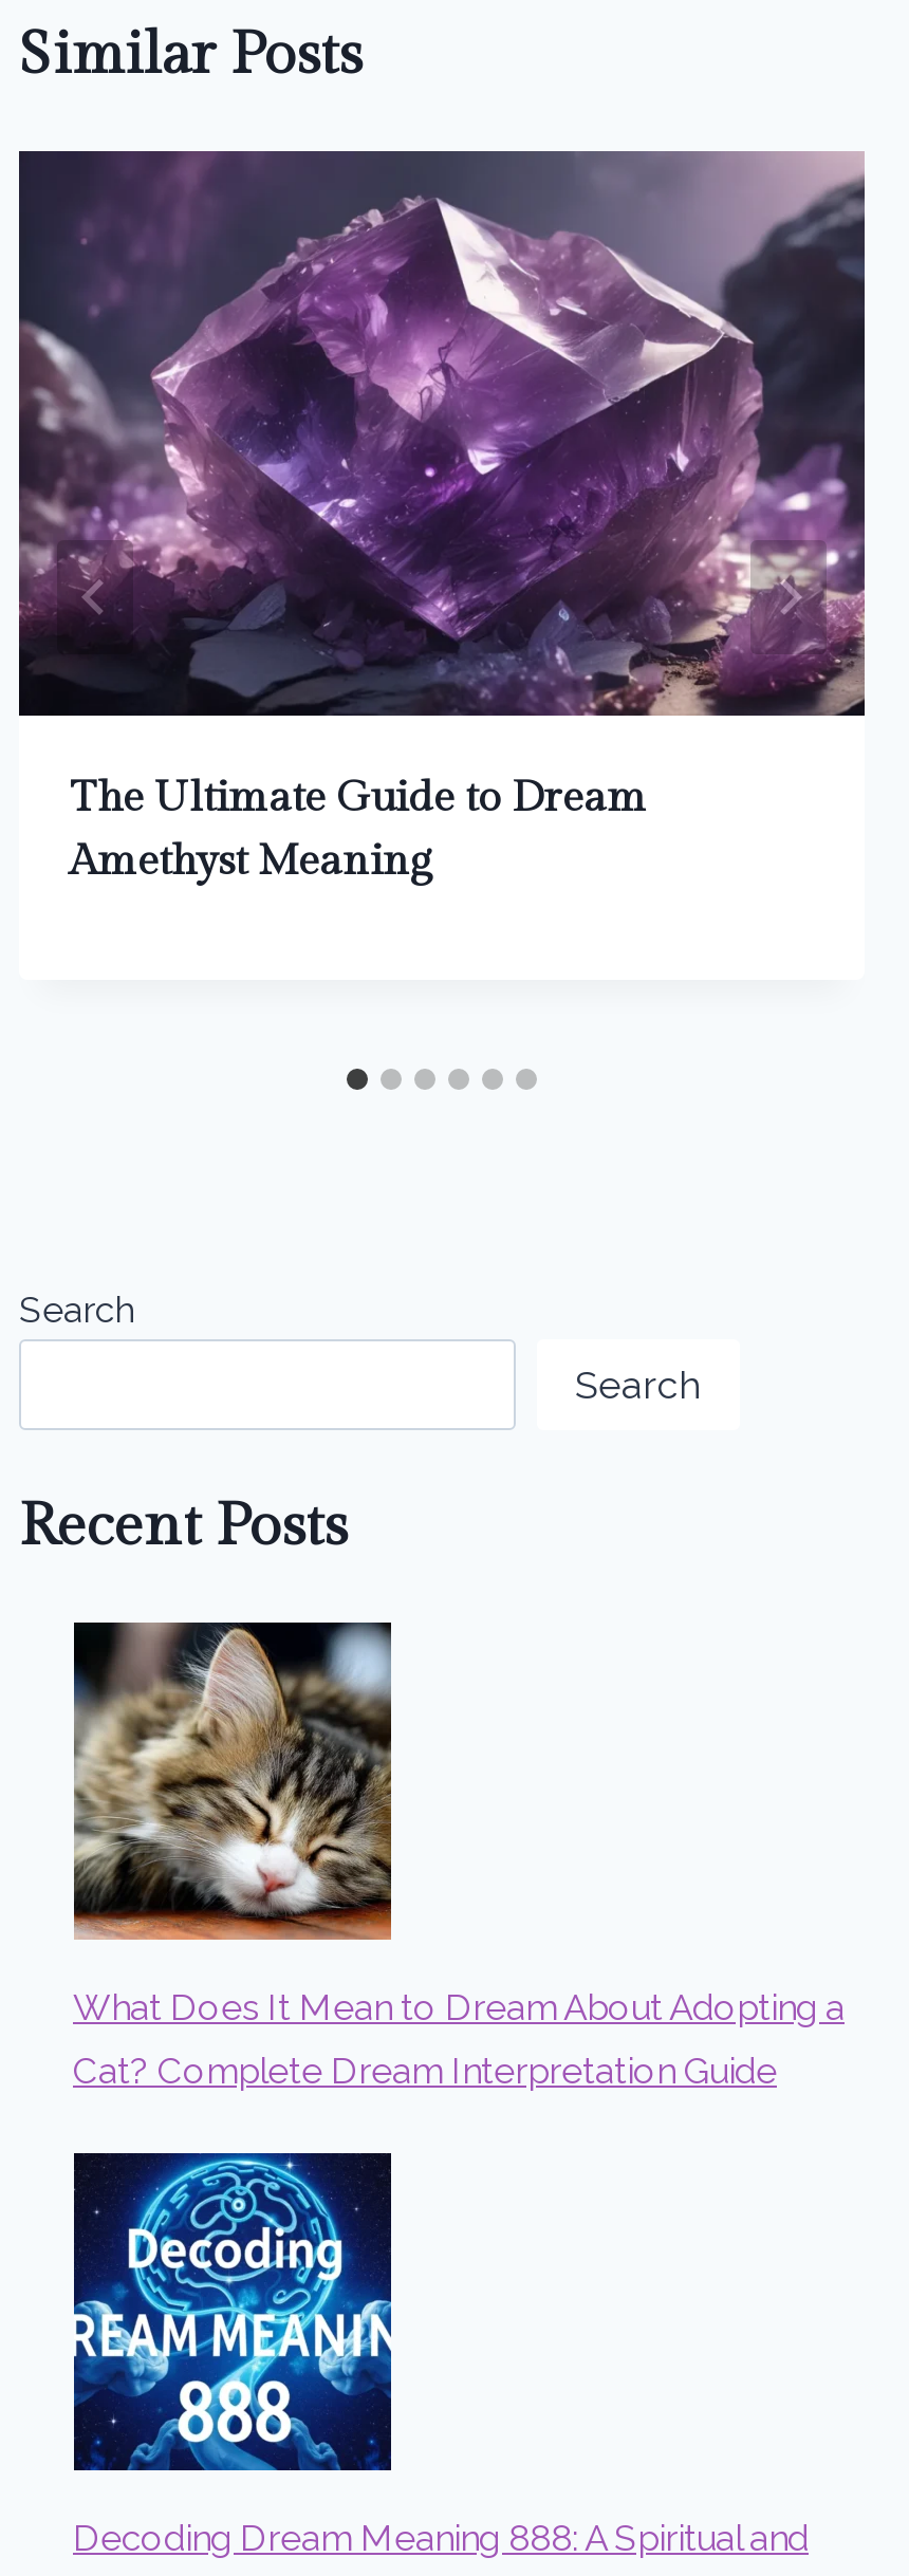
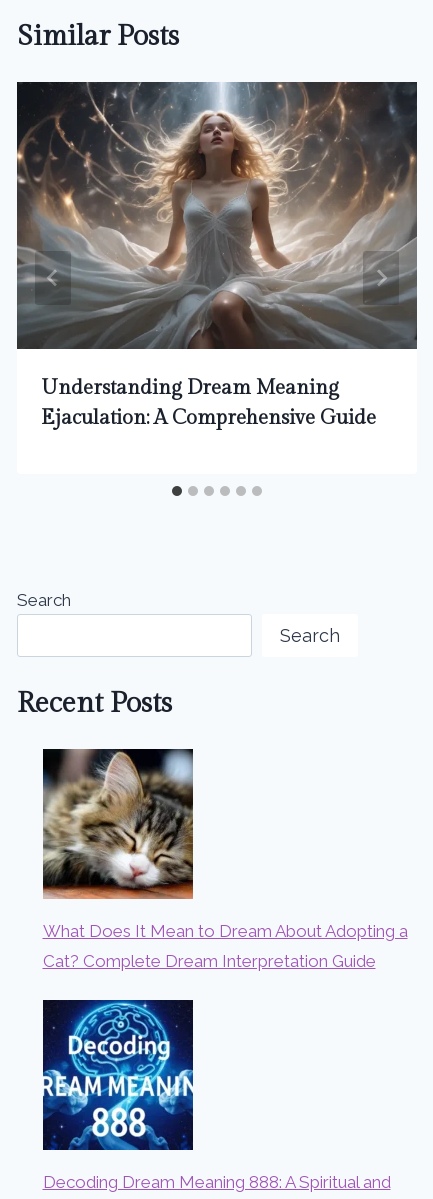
[21,149,865,887] [image] | The Ultimate Guide to Dream | Amethyst Meaning -> [17,81,417,430] [image] | Understanding Dream Meaning | Ejaculation: A Comprehensive Guide

